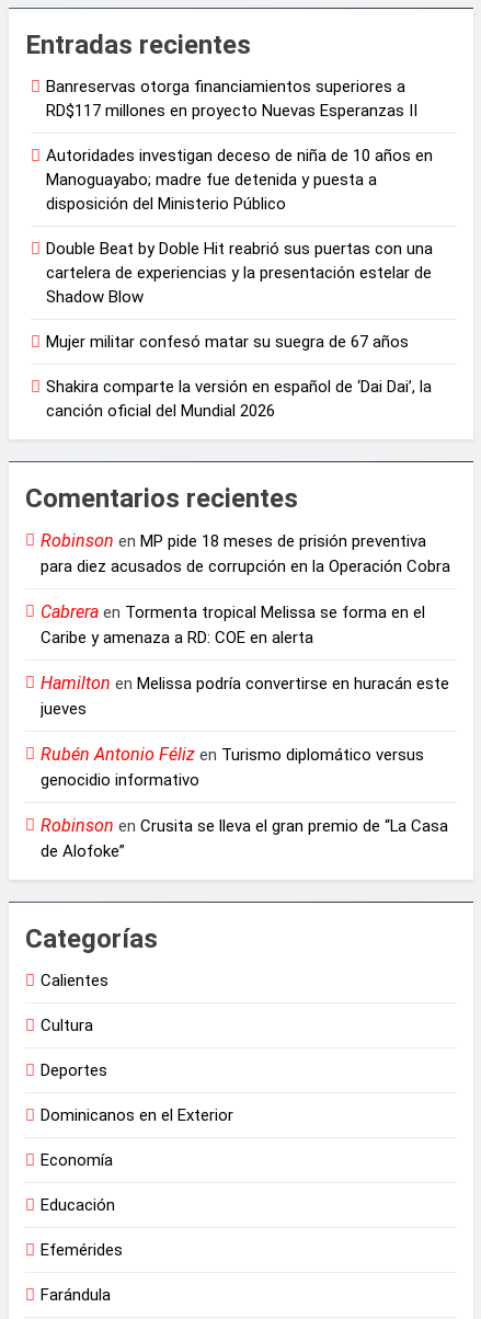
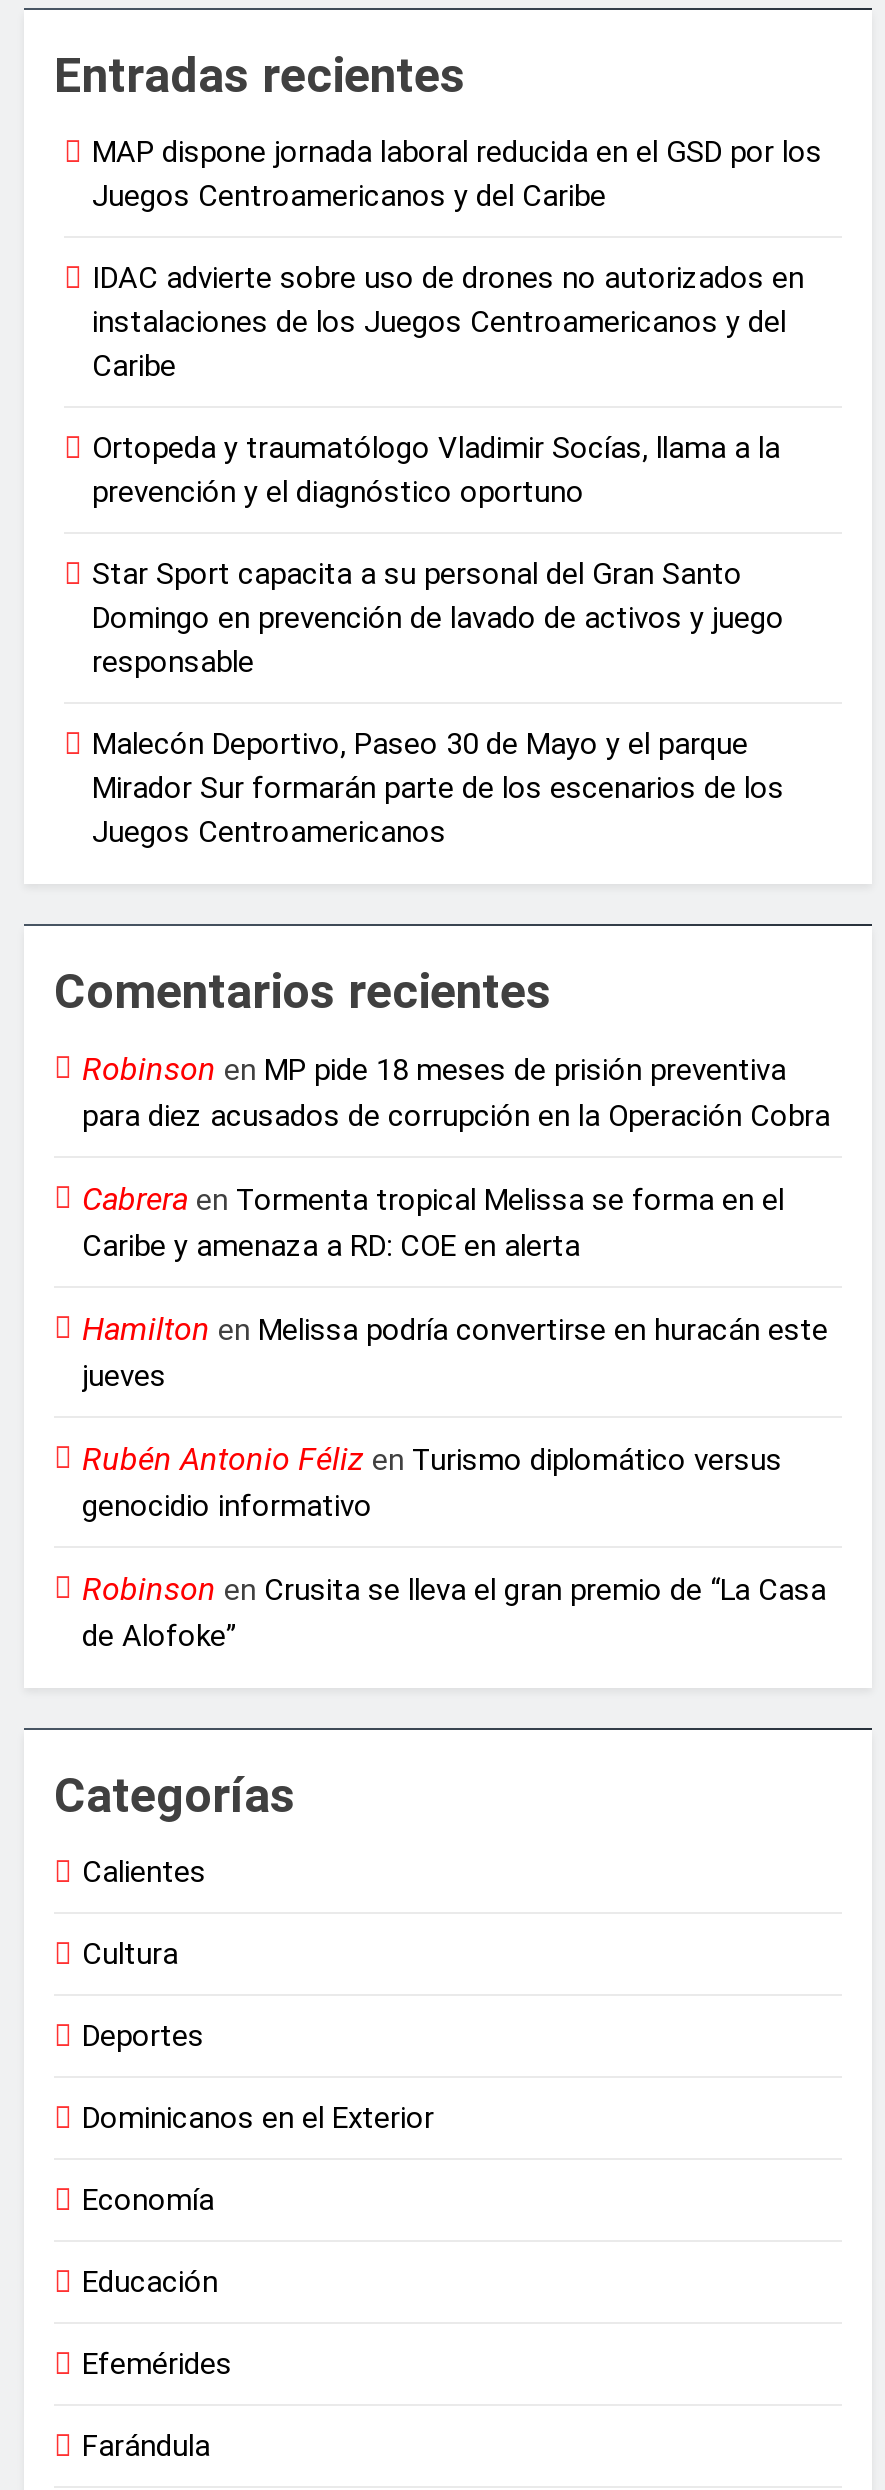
[46,77,417,121] Banreservas otorga financiamientos superiores a | RD$117 millones en proyecto Nuevas Esperanzas II -> [92,134,822,214] MAP dispone jornada laboral reducida en el GSD por los | Juegos Centroamericanos y del Caribe
[46,146,433,214] Autoridades investigan deceso de niña de 10 años en | Manoguayabo; madre fue detenida y puesta a | disposición del Ministerio Público -> [92,260,804,384] IDAC advierte sobre uso de drones no autorizados en | instalaciones de los Juegos Centroamericanos y del | Caribe
[46,239,433,307] Double Beat by Doble Hit reabrió sus puertas con una | cartelera de experiencias y la presentación estelar de | Shadow Blow -> [92,430,780,510] Ortopeda y traumatólogo Vladimir Socías, llama a la | prevención y el diagnóstico oportuno
[46,332,409,352] Mujer militar confesó matar su suegra de 67 años -> [92,556,784,680] Star Sport capacita a su personal del Gran Santo | Domingo en prevención de lavado de activos y juego | responsable
[46,377,432,421] Shakira comparte la versión en español de ‘Dai Dai’, la | canción oficial del Mundial 2026 -> [92,726,784,850] Malecón Deportivo, Paseo 30 de Mayo y el parque | Mirador Sur formarán parte de los escenarios de los | Juegos Centroamericanos

